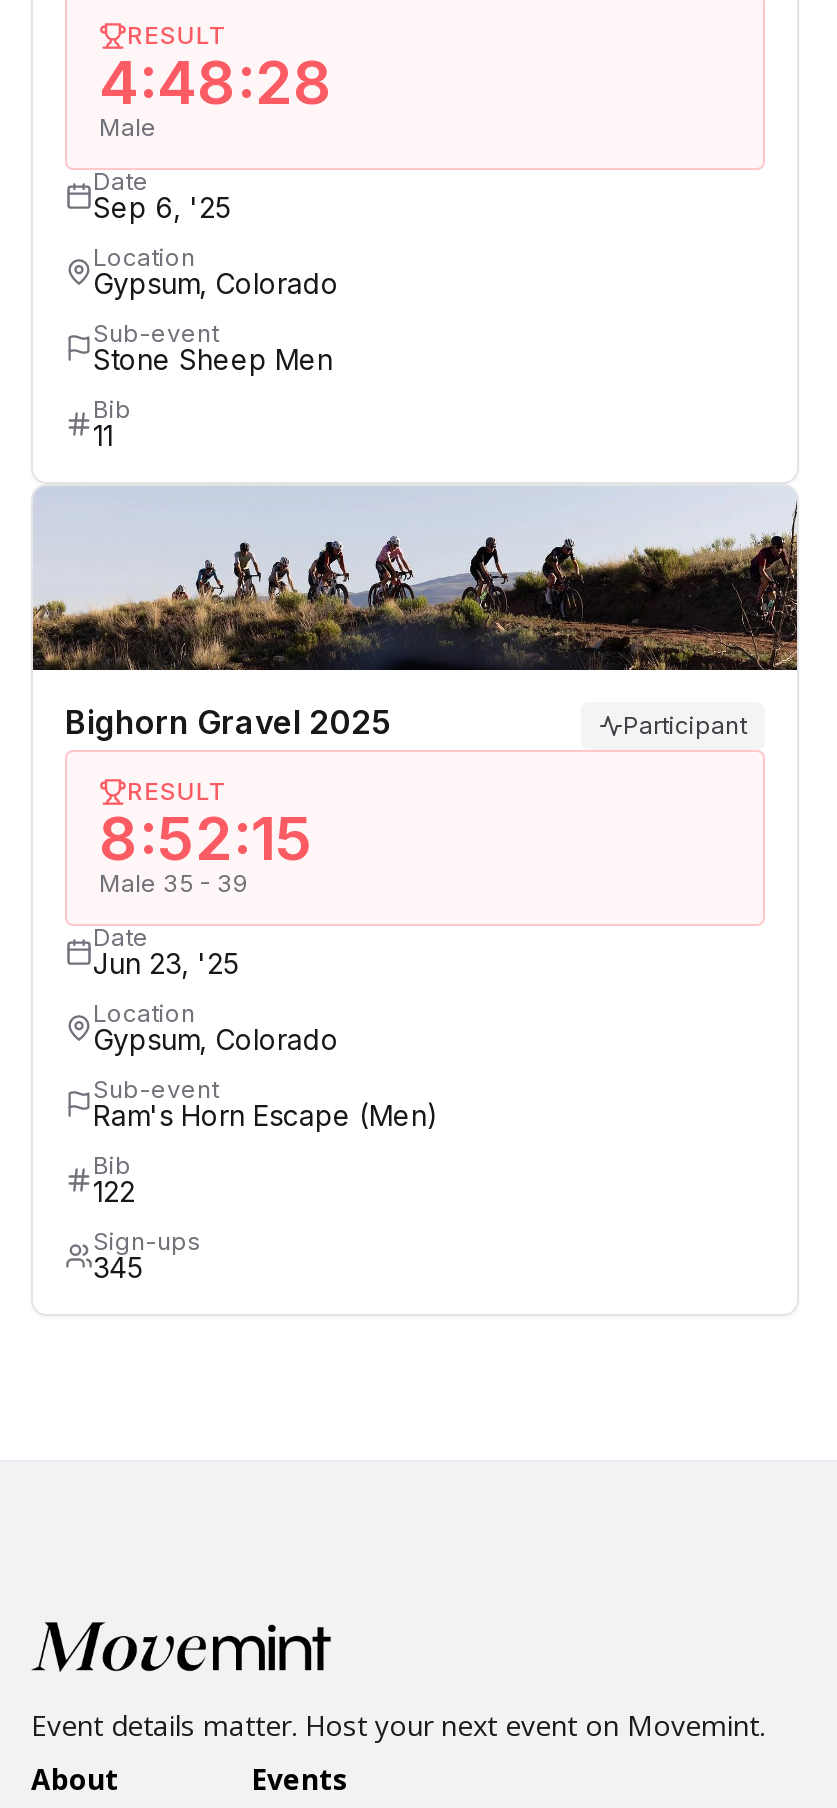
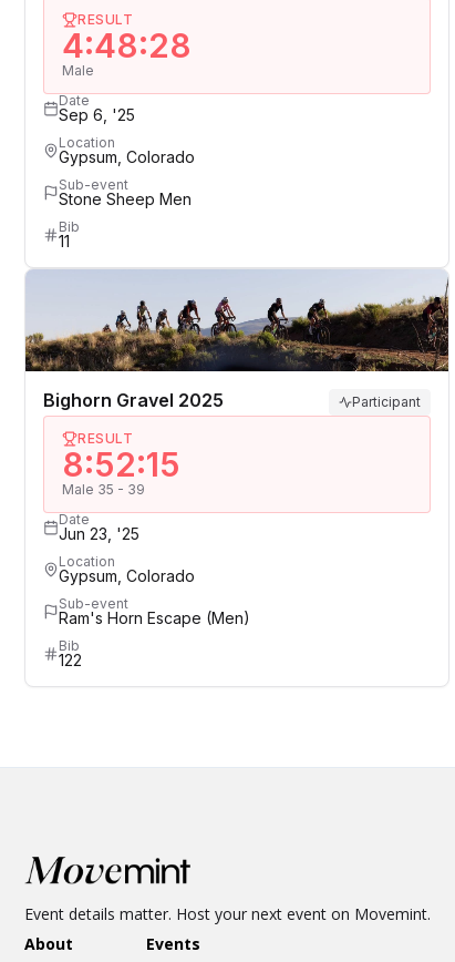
[93,1226,201,1284] Sign-ups | 345 -> none

